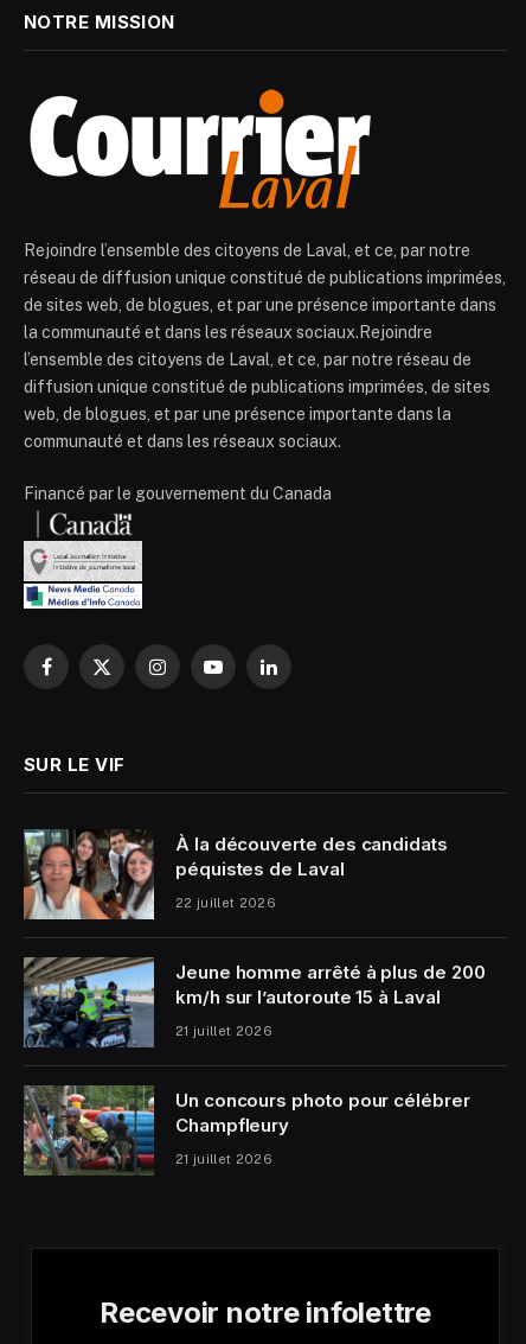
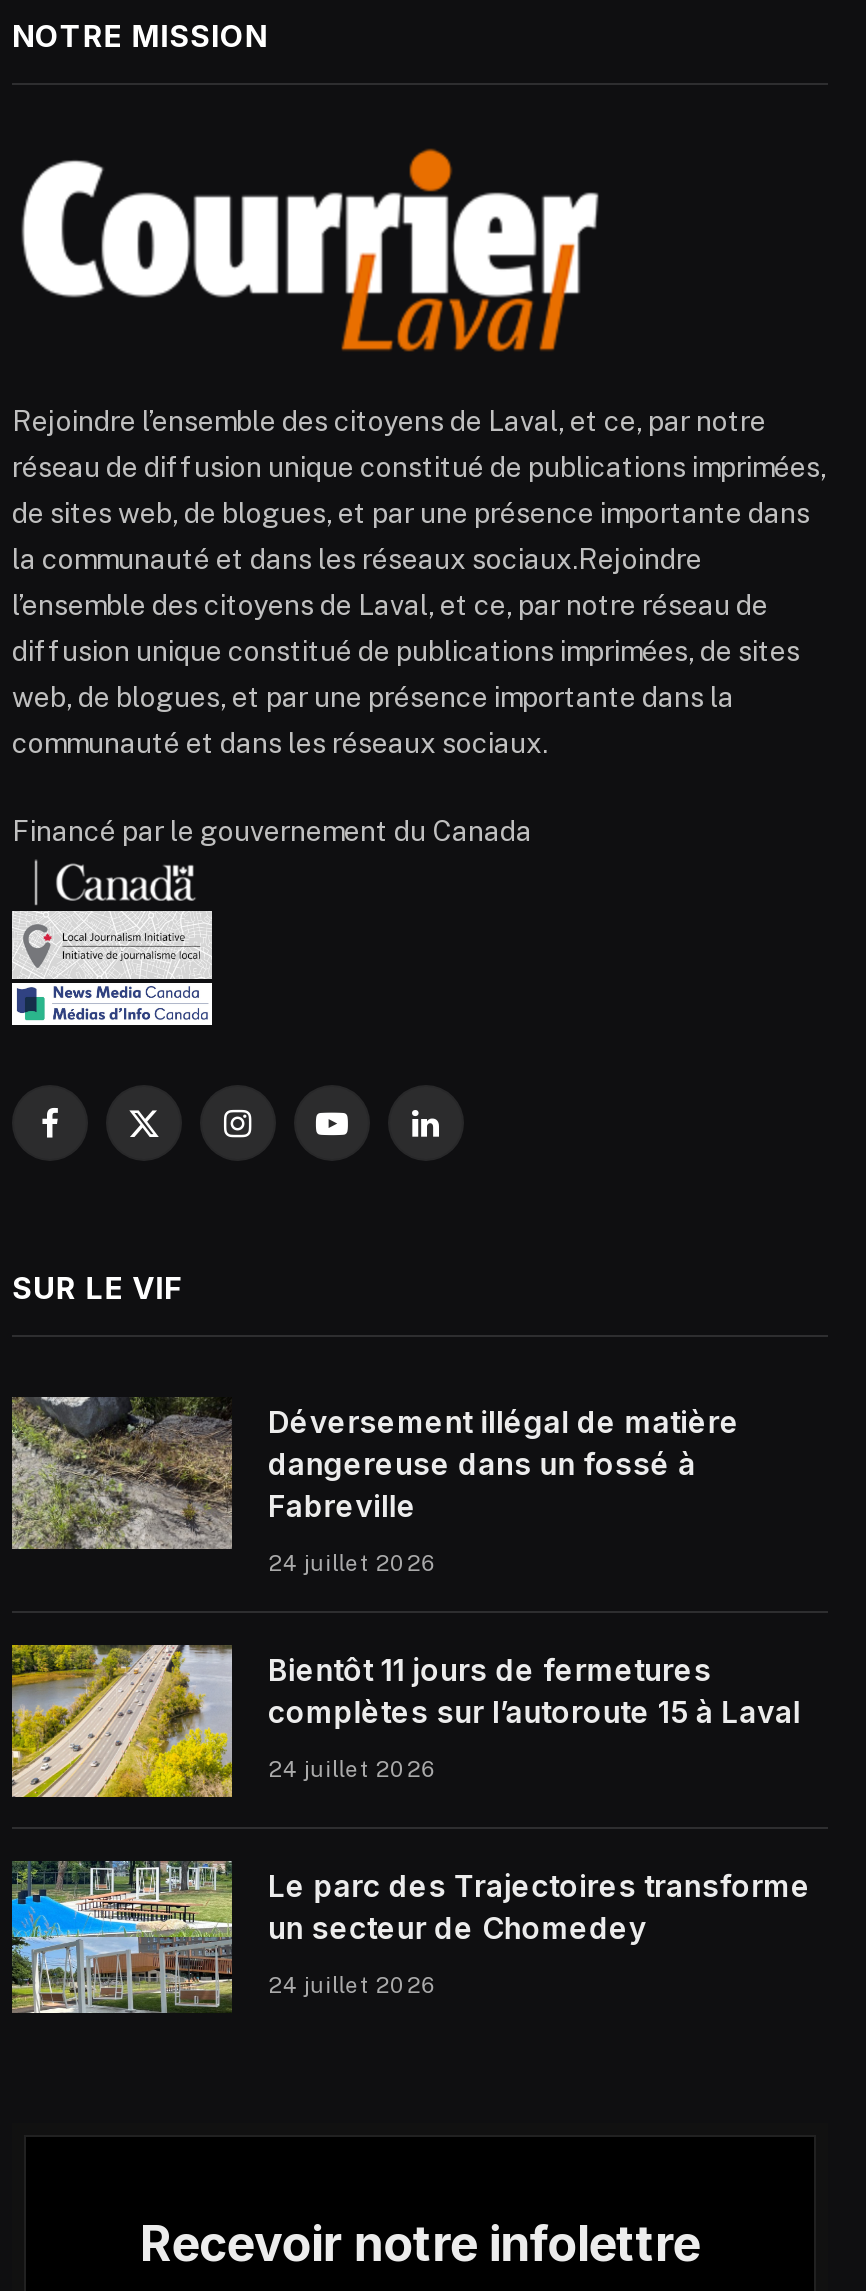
[24,829,448,921] [image] | À la découverte des candidats | péquistes de Laval -> [12,1395,740,1549] [image] | Déversement illégal de matière | dangereuse dans un fossé à | Fabreville
[175,896,276,910] 22 juillet 2026 -> [268,1551,438,1575] 24 juillet 2026
[24,957,485,1049] [image] | Jeune homme arrêté à plus de 200 | km/h sur l’autoroute 15 à Laval -> [10,1643,801,1799] [image] | Bientôt 11 jours de fermetures | complètes sur l’autoroute 15 à Laval
[175,1024,272,1038] 21 juillet 2026 -> [268,1757,438,1781] 24 juillet 2026
[24,1085,470,1176] [image] | Un concours photo pour célébrer | Champfleury -> [10,1861,811,2015] [image] | Le parc des Trajectoires transforme | un secteur de Chomedey
[175,1152,272,1166] 21 juillet 2026 -> [268,1973,438,1997] 24 juillet 2026

